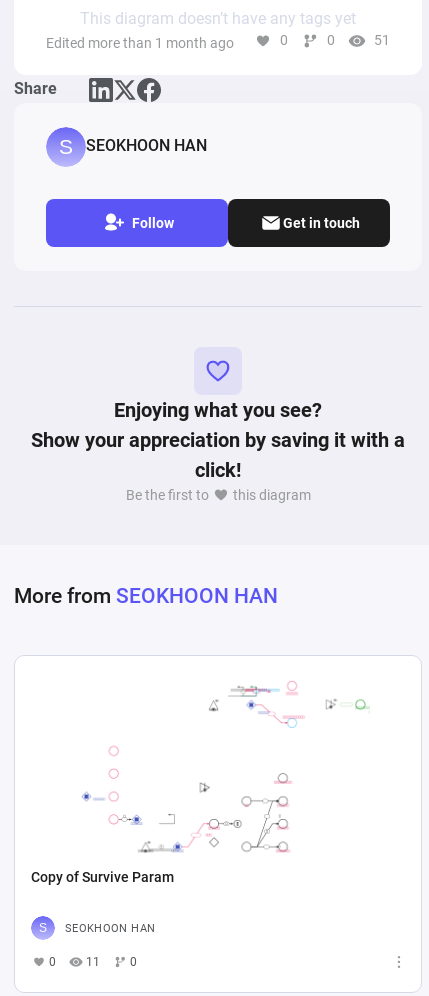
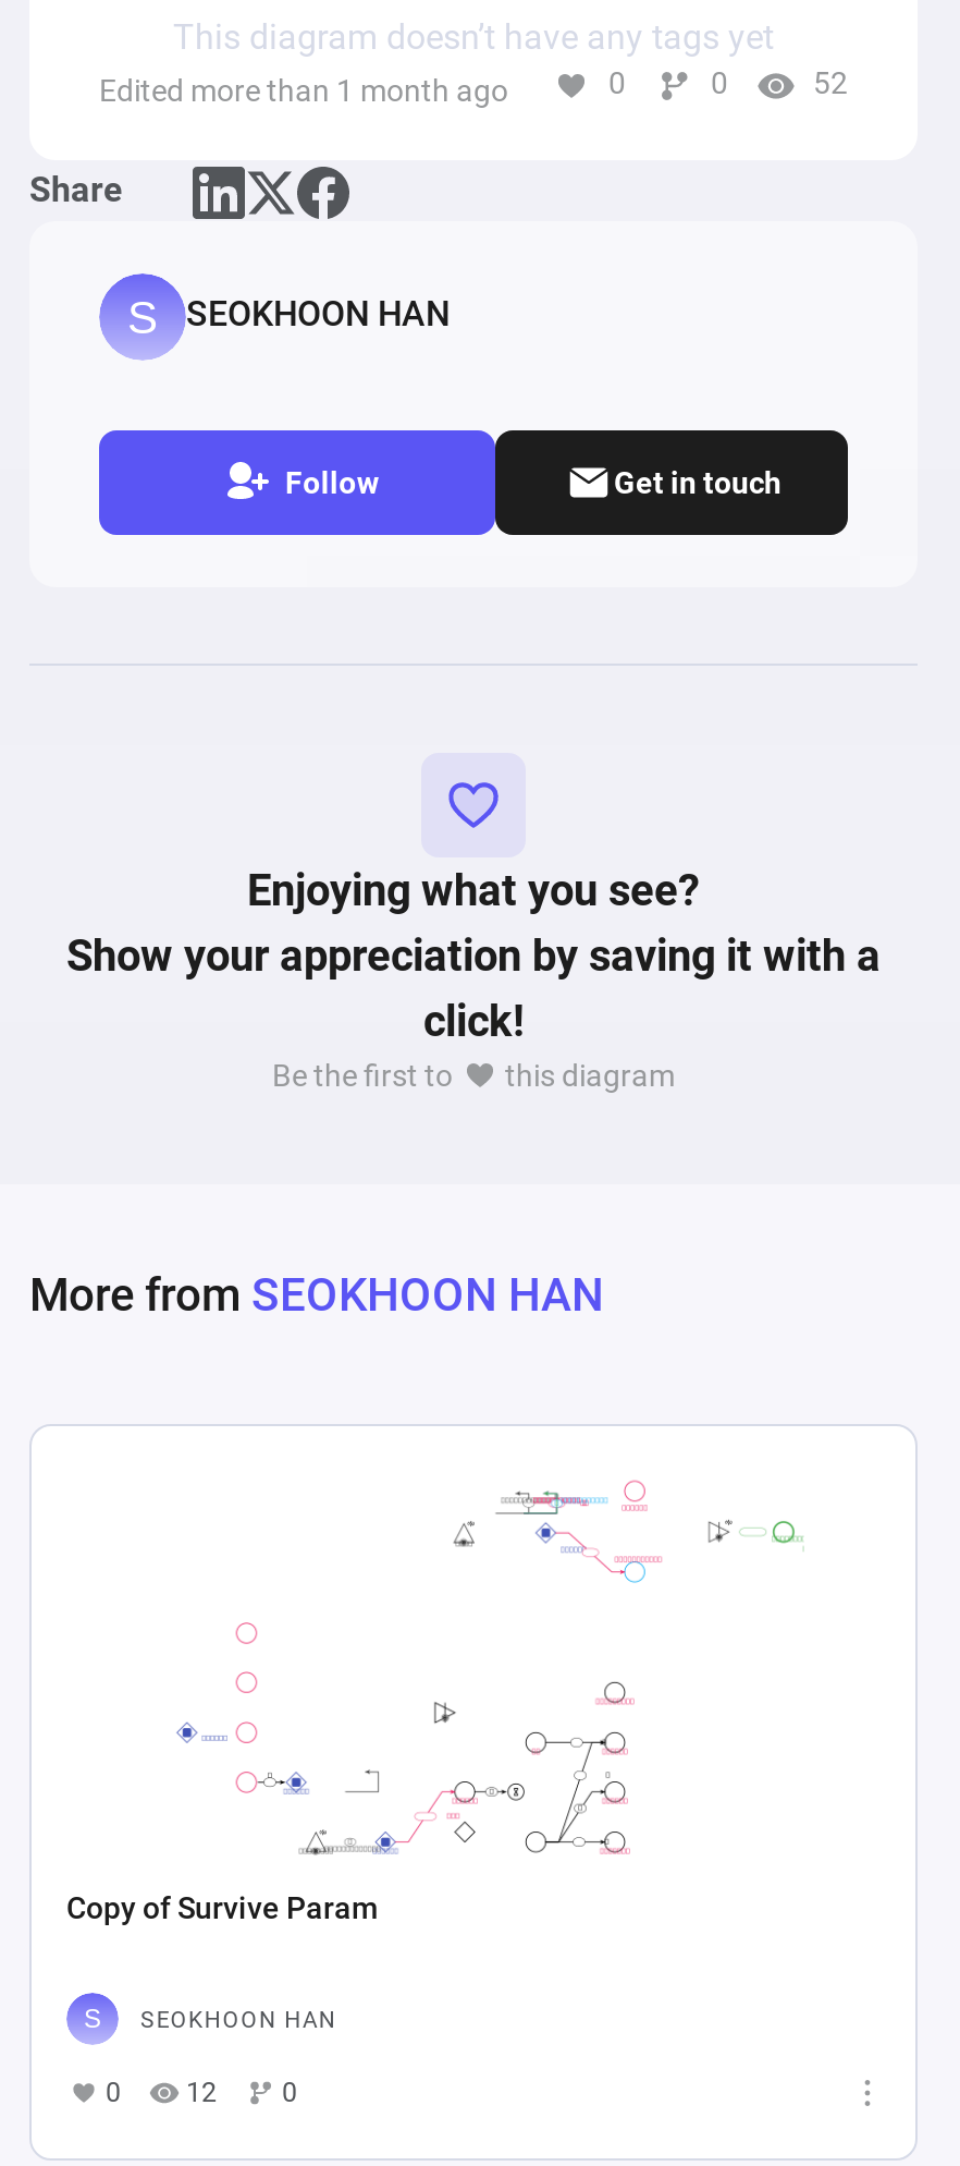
[371,32,390,48] 51 -> [807,67,848,102] 52
[86,955,100,969] 11 -> [186,2078,217,2109] 12

